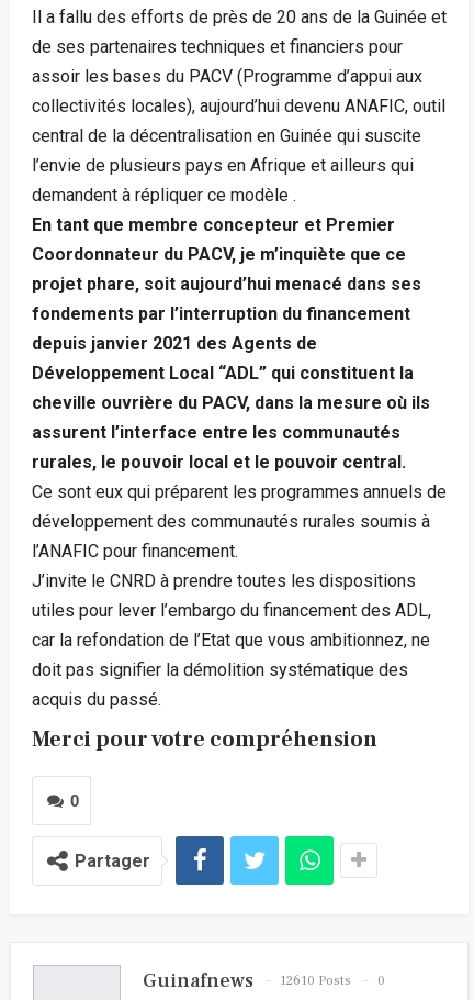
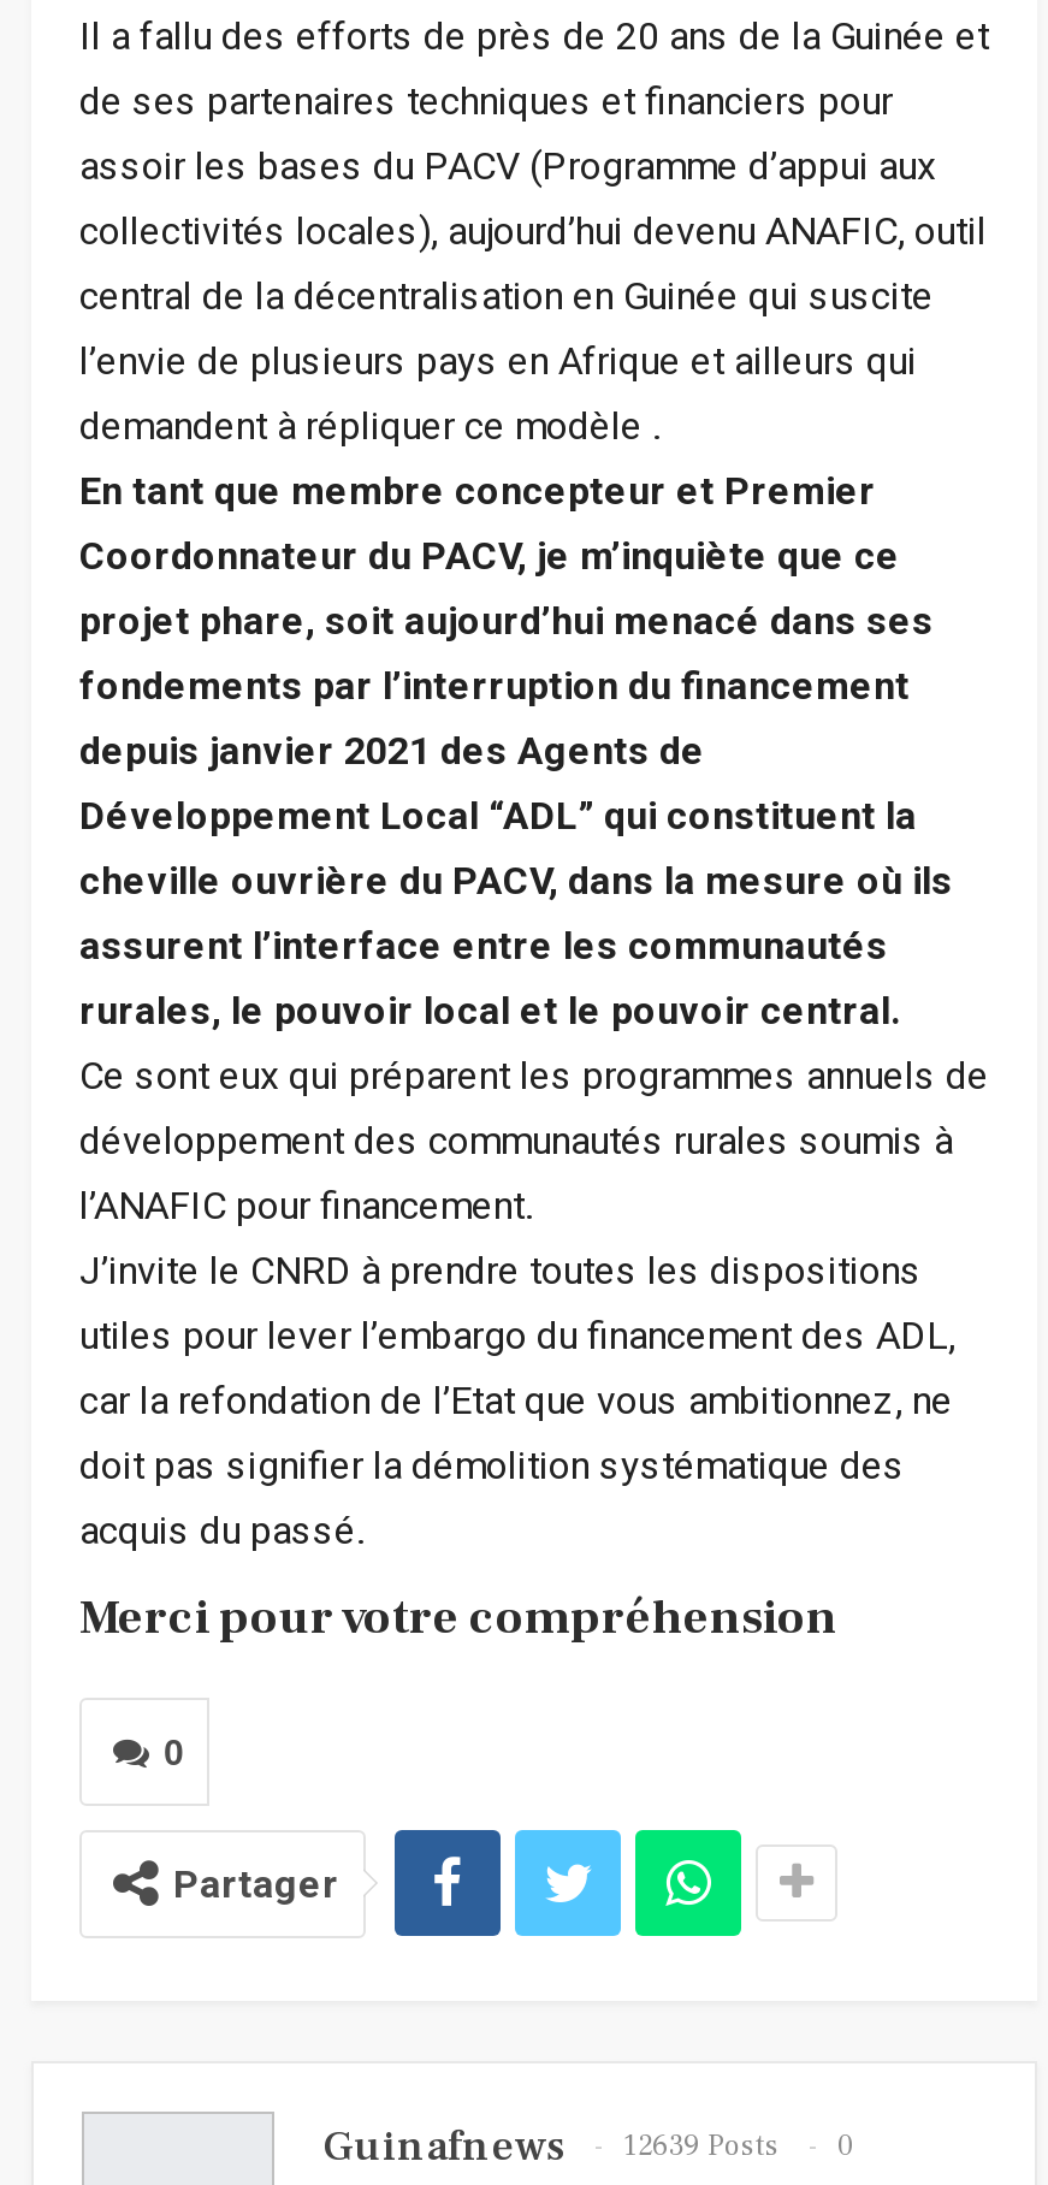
[143,968,385,993] Guinafnews 12610 Posts 0 -> [322,2118,854,2173] Guinafnews 12639 Posts 0

